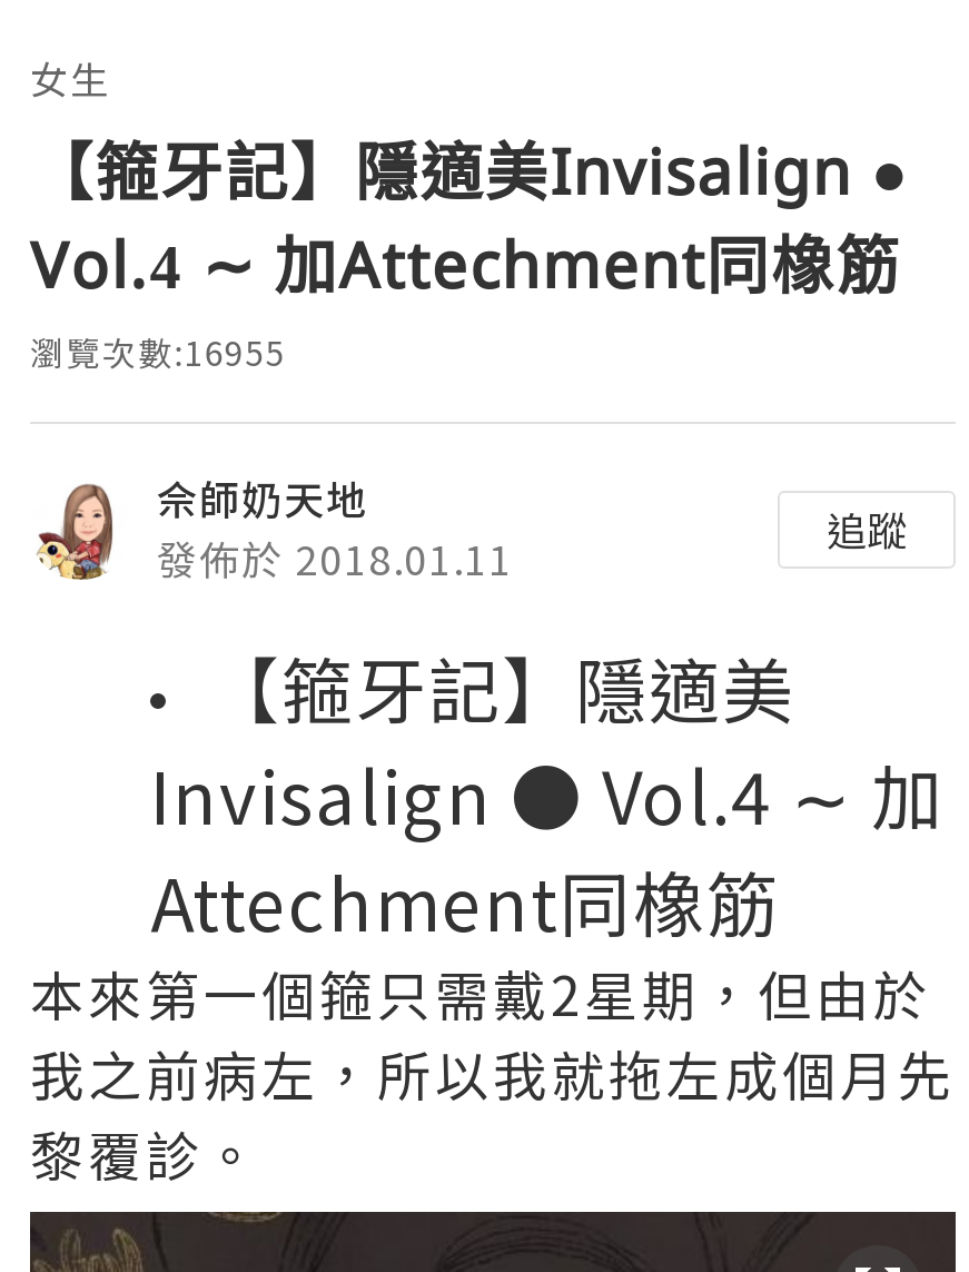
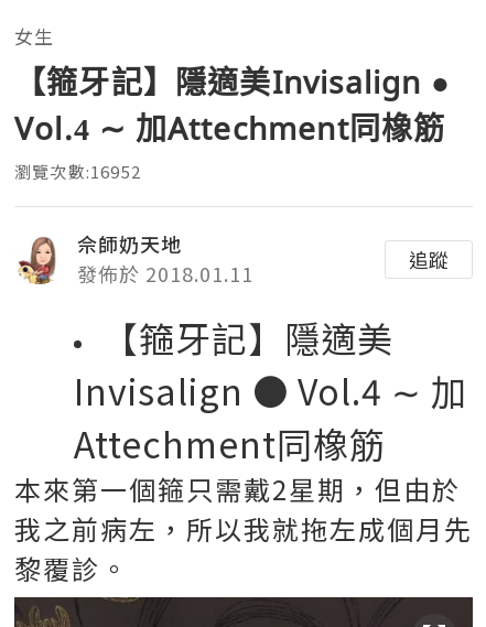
[30,328,286,375] 瀏覽次數:16955 -> [14,160,141,183] 瀏覽次數:16952

